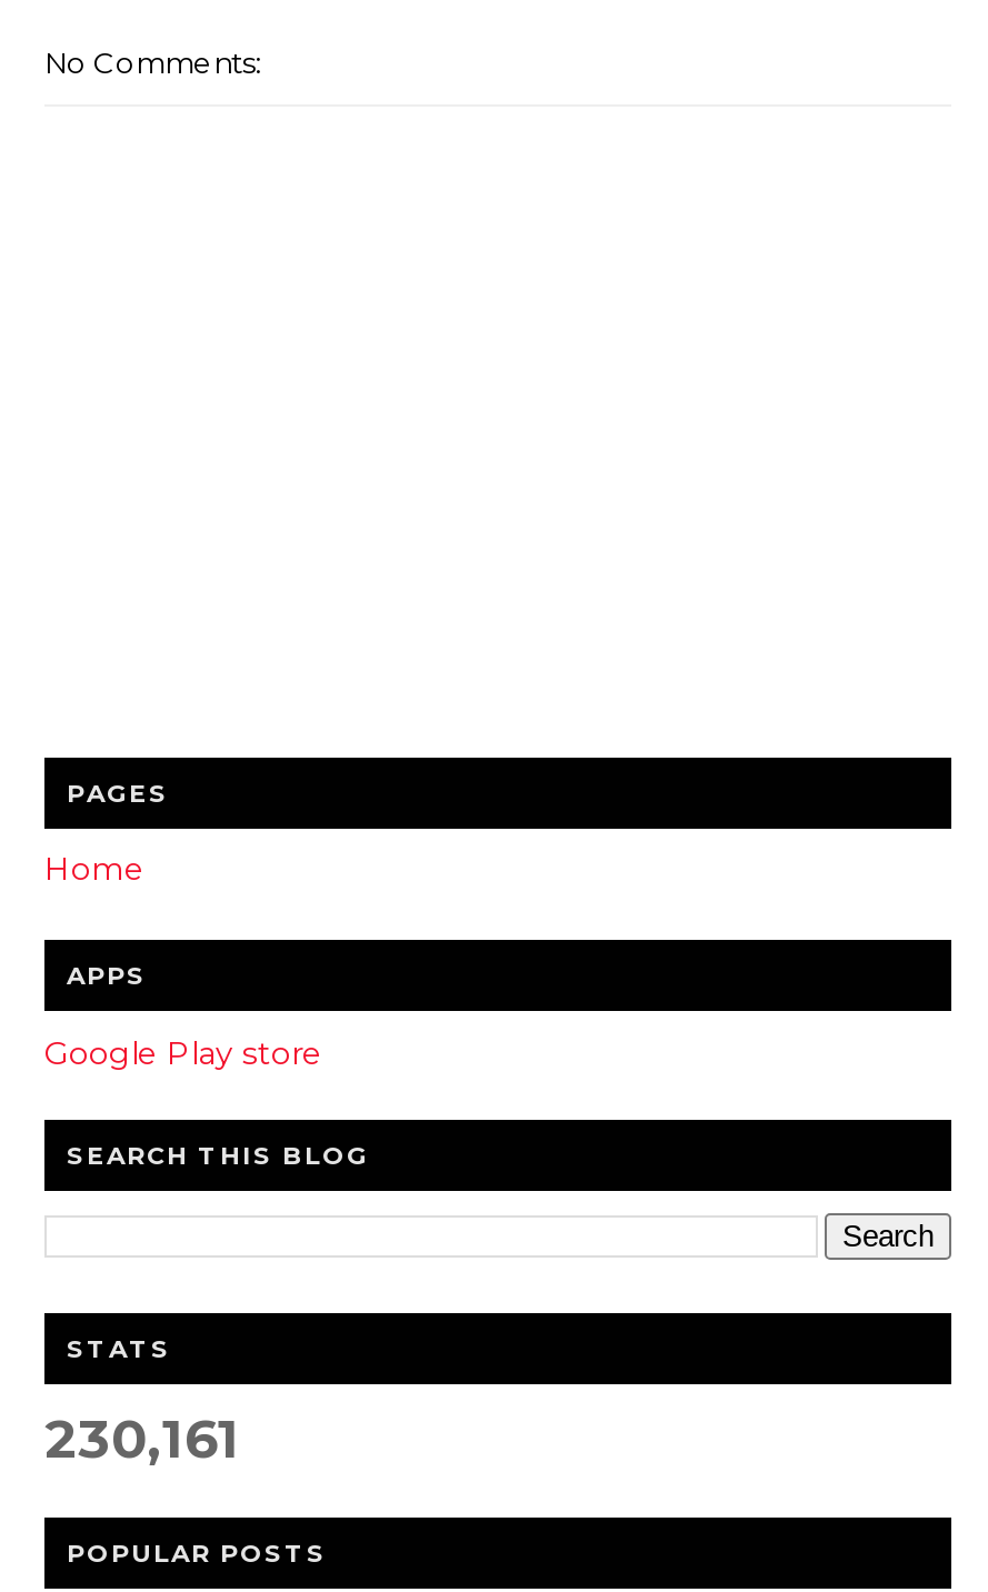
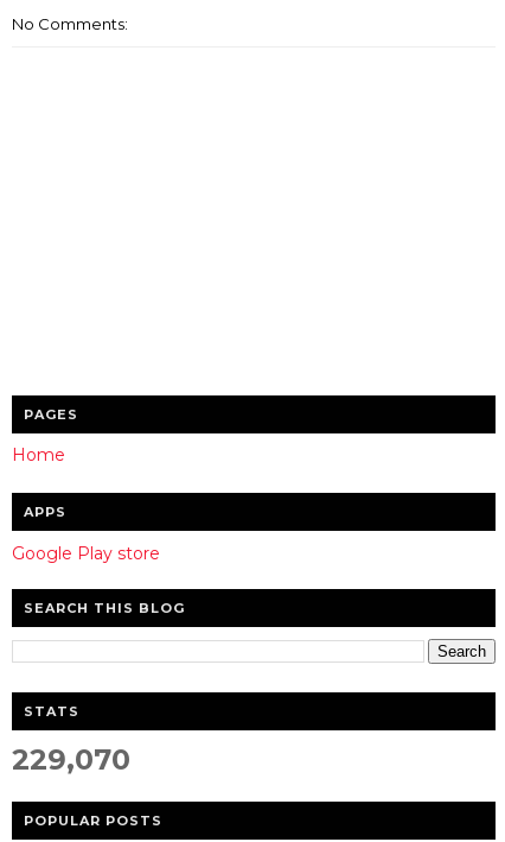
[44,1405,240,1470] 230,161 -> [12,742,130,776] 229,070

